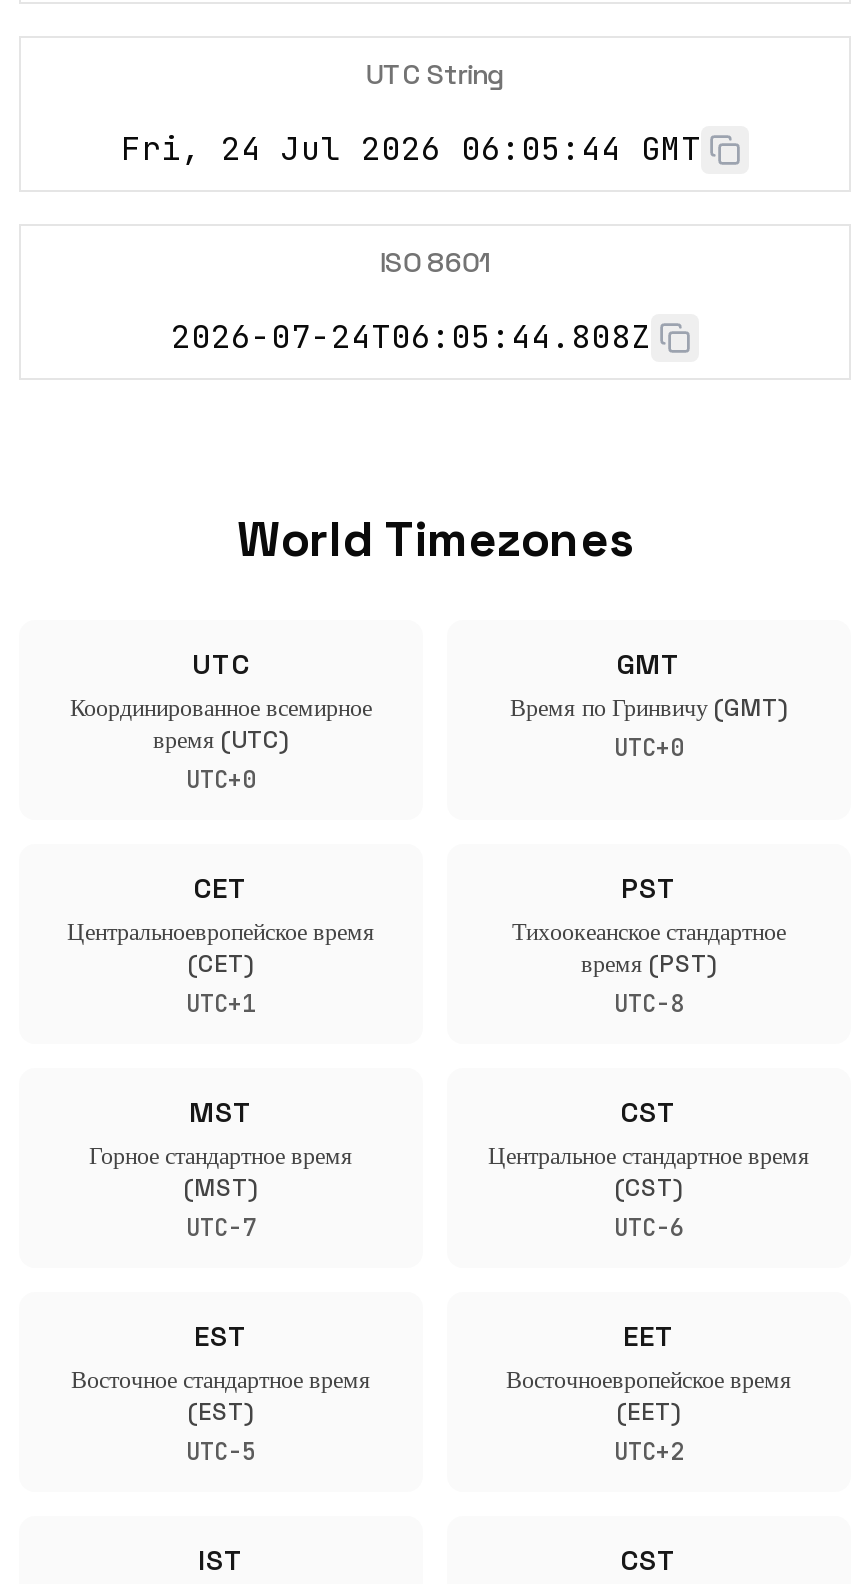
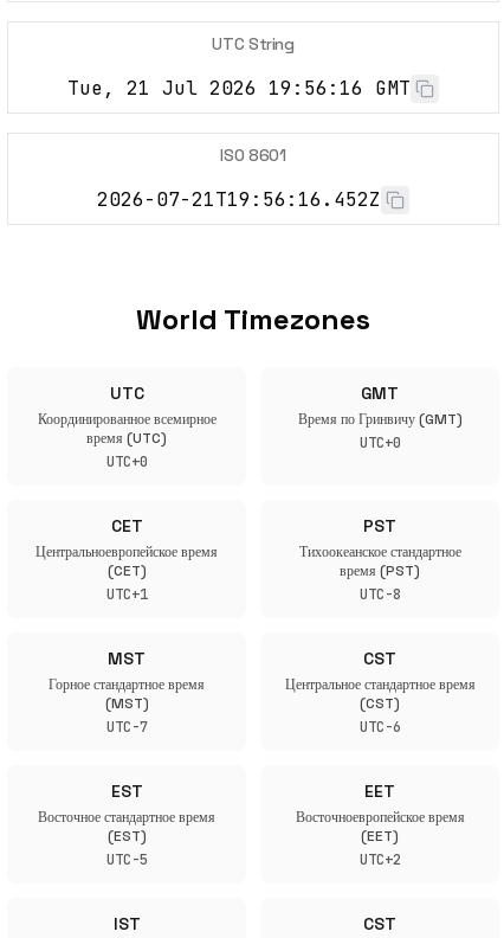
[121,128,701,170] Fri, 24 Jul 2026 06:05:44 GMT -> [67,76,411,101] Tue, 21 Jul 2026 19:56:16 GMT
[171,316,651,358] 2026-07-24T06:05:44.808Z -> [97,187,381,212] 2026-07-21T19:56:16.452Z

